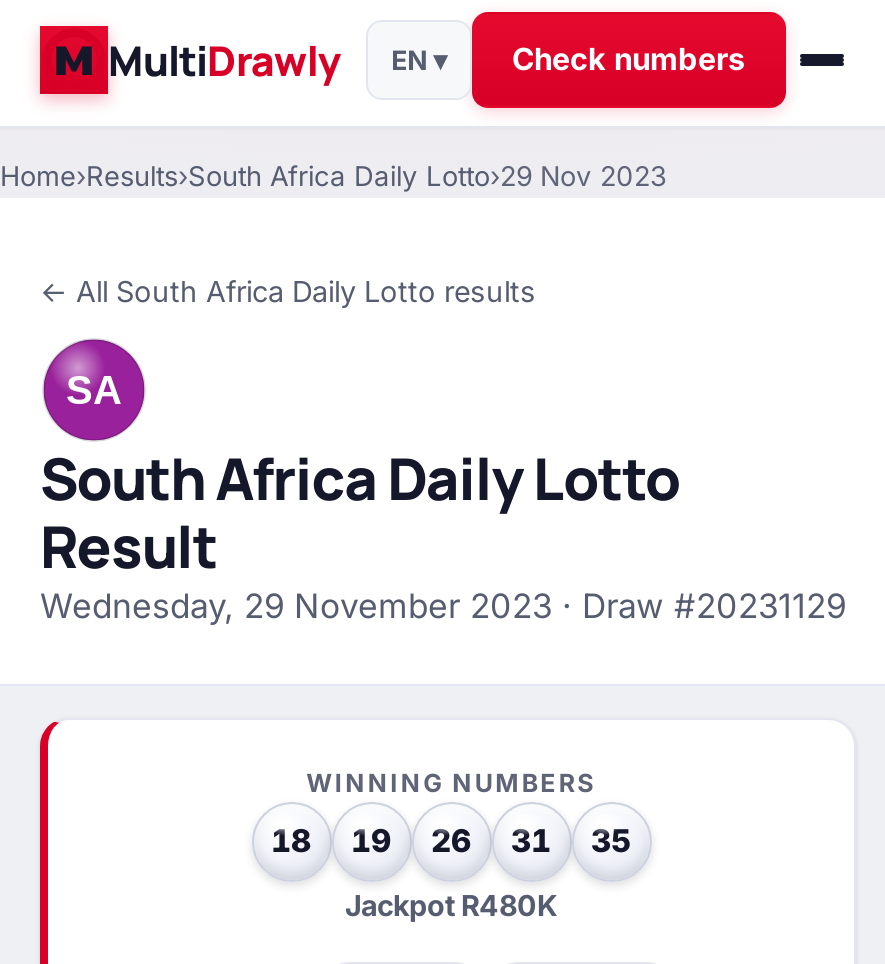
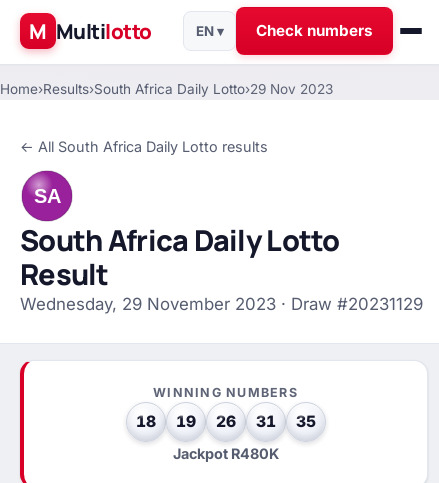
[108,32,341,88] MultiDrawly -> [29,17,152,45] M Multilotto

